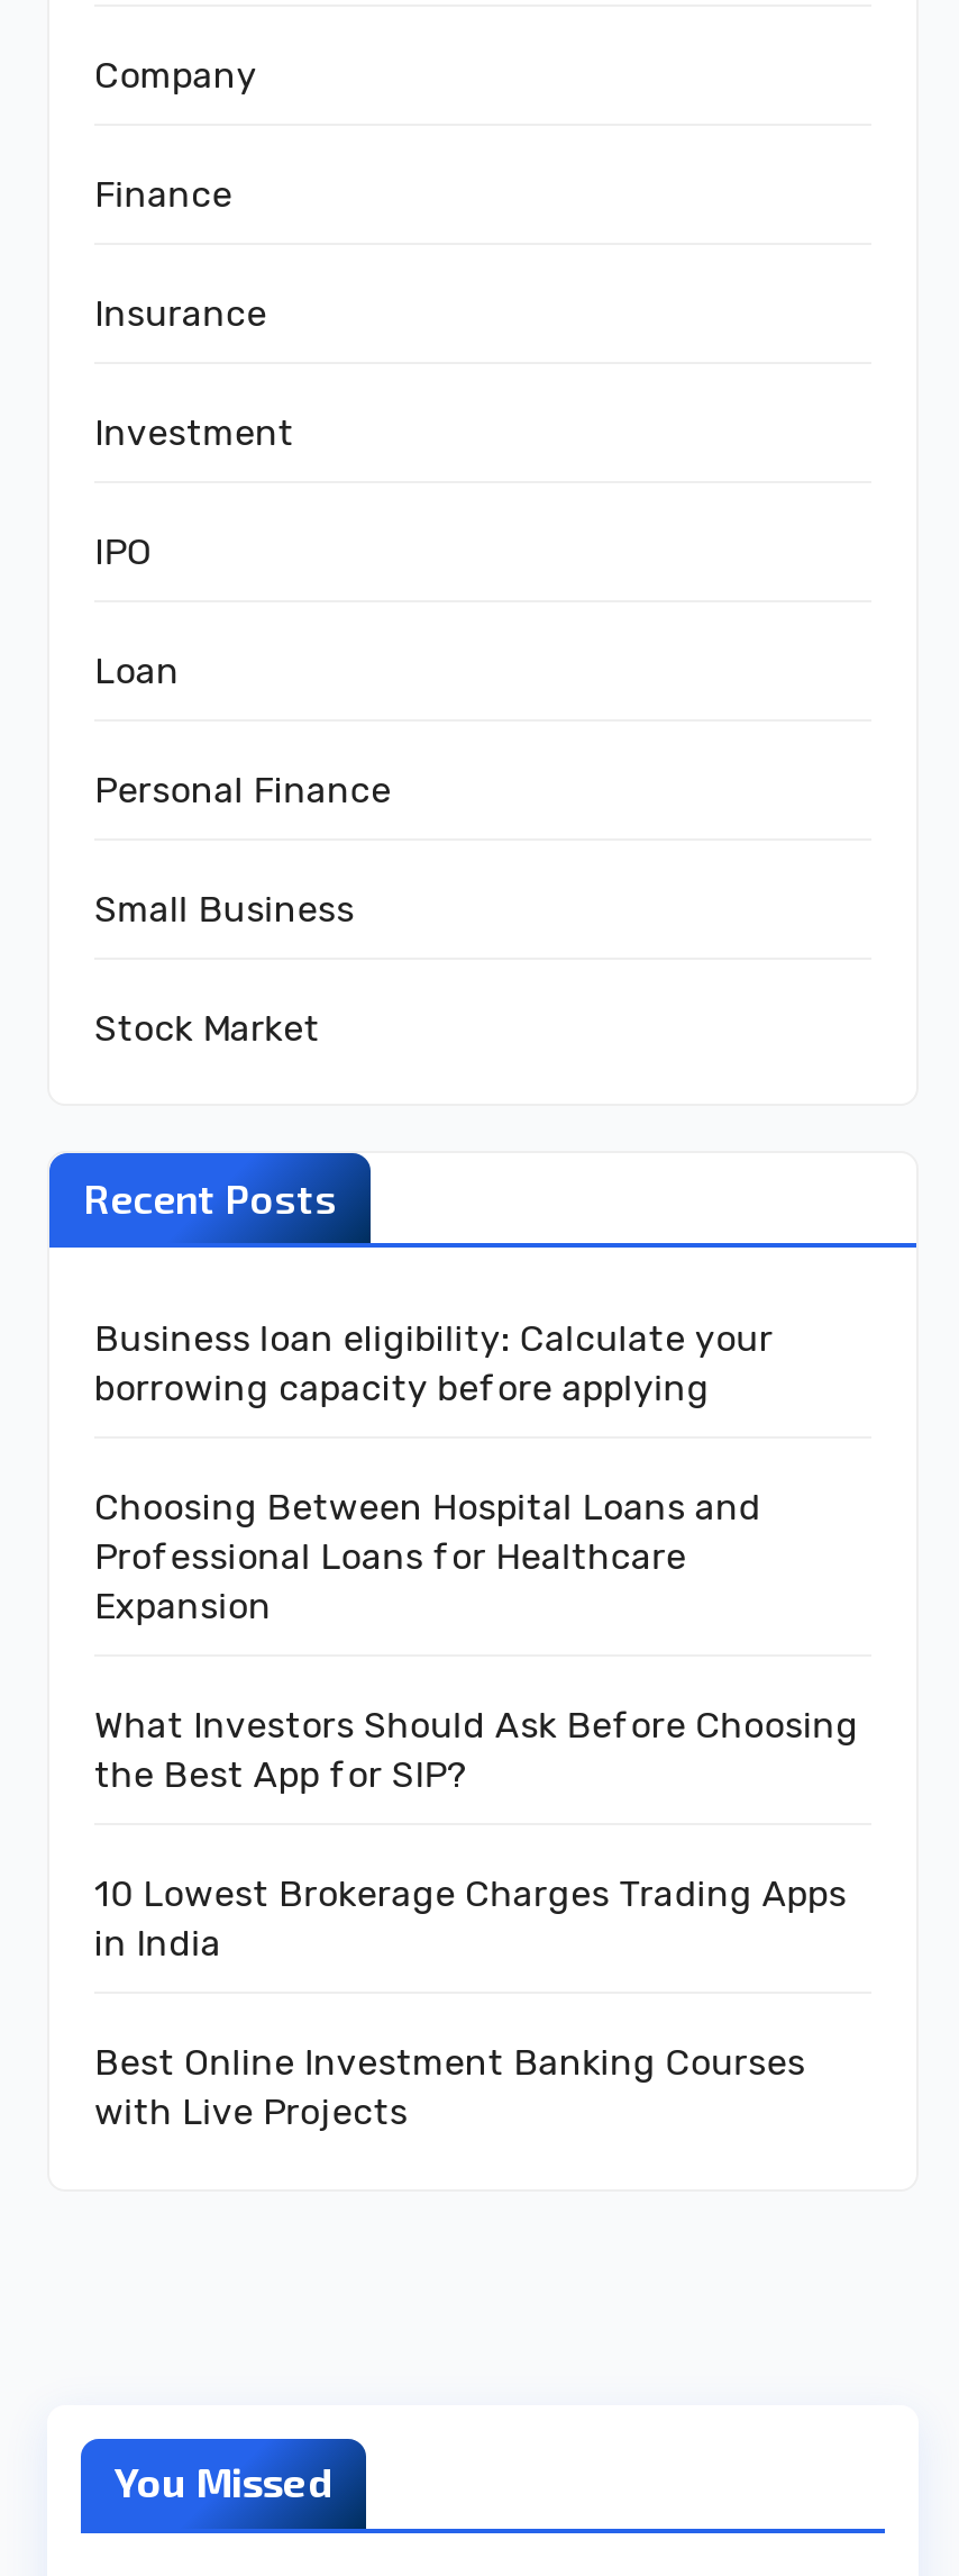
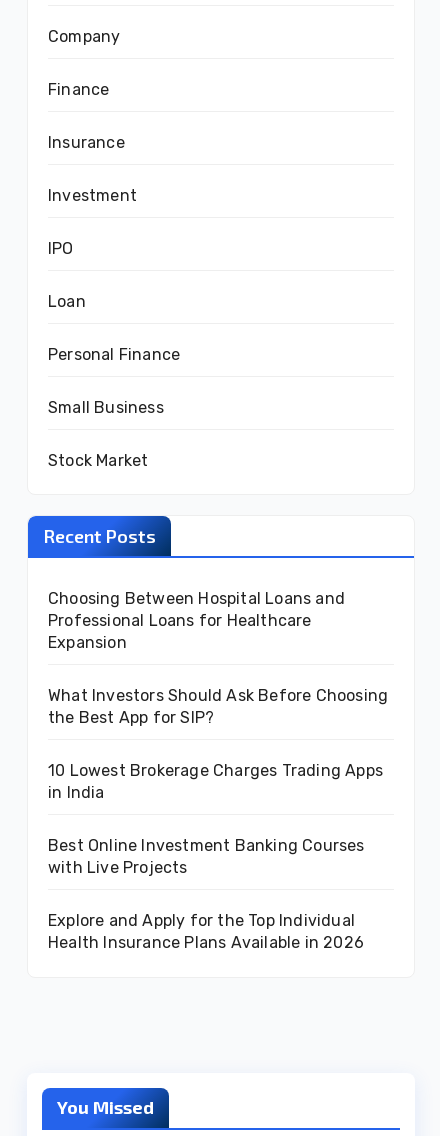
[94,1318,773,1411] Business loan eligibility: Calculate your | borrowing capacity before applying -> none
moved [94,1487,858,2134] -> [48,589,388,877]: Choosing Between Hospital Loans and | Professional Loans for Healthcare | Expansion | ... | Best Online Investment Banking Courses | with Live Projects
none -> [48,911,364,952] Explore and Apply for the Top Individual | Health Insurance Plans Available in 2026

